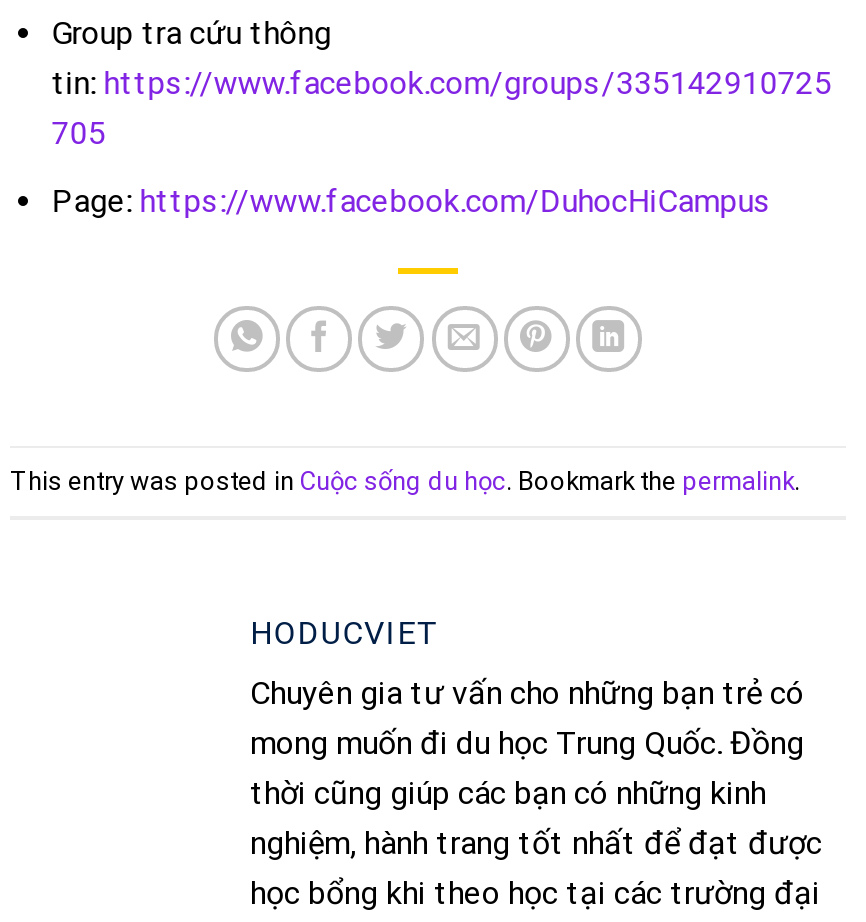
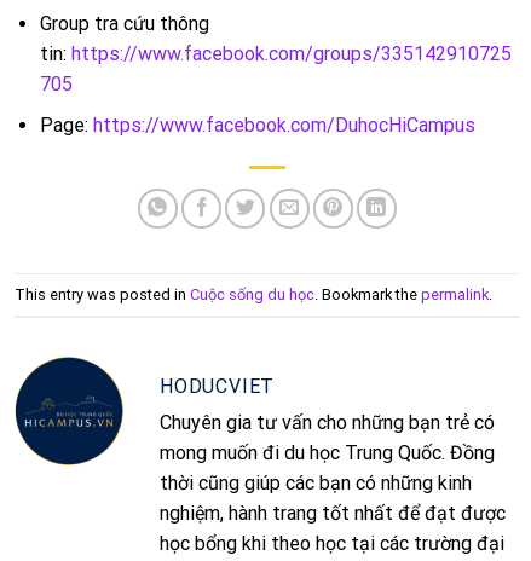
none -> [15,355,125,467] [image]

